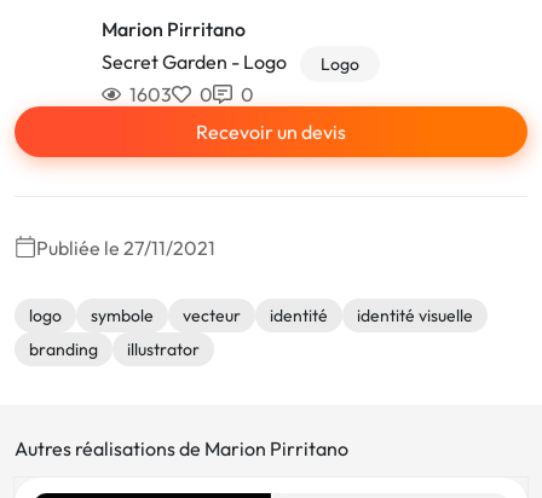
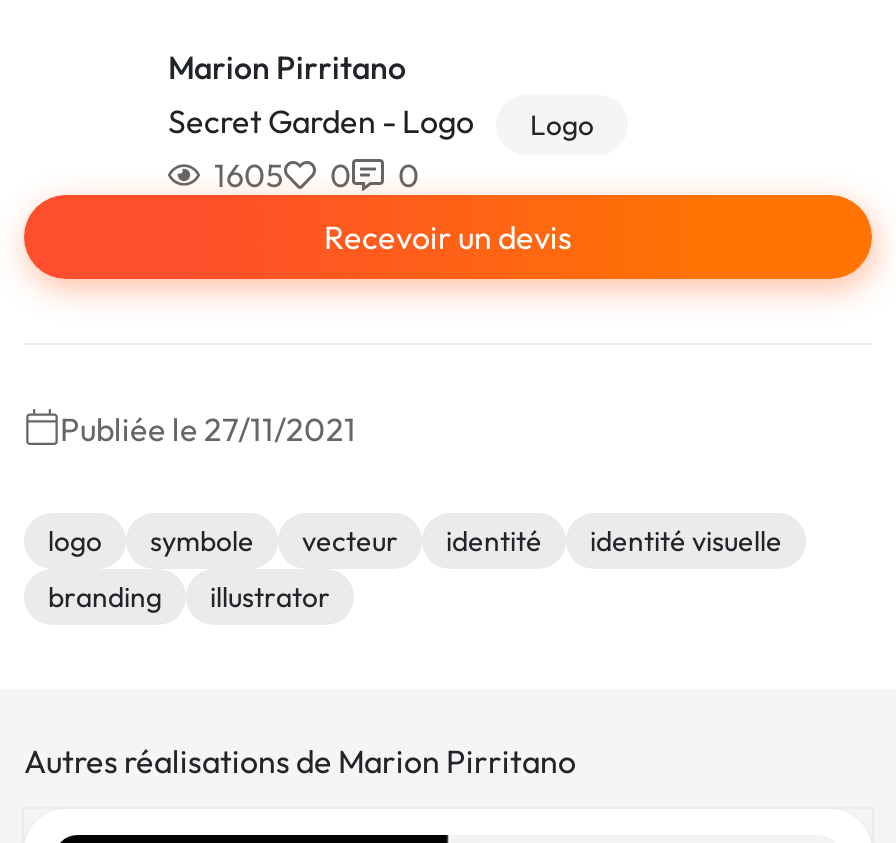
[126,82,172,106] 1603 -> [208,155,284,195] 1605

